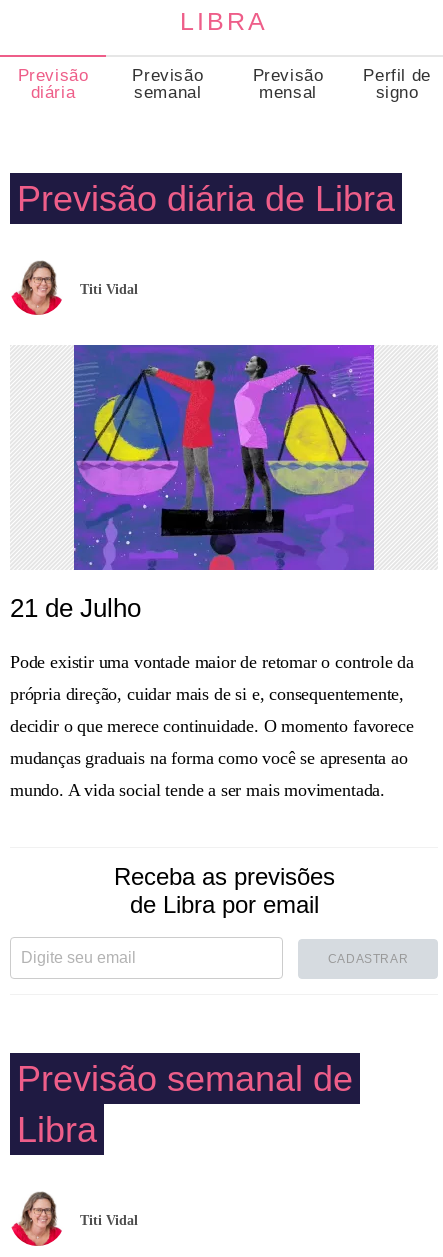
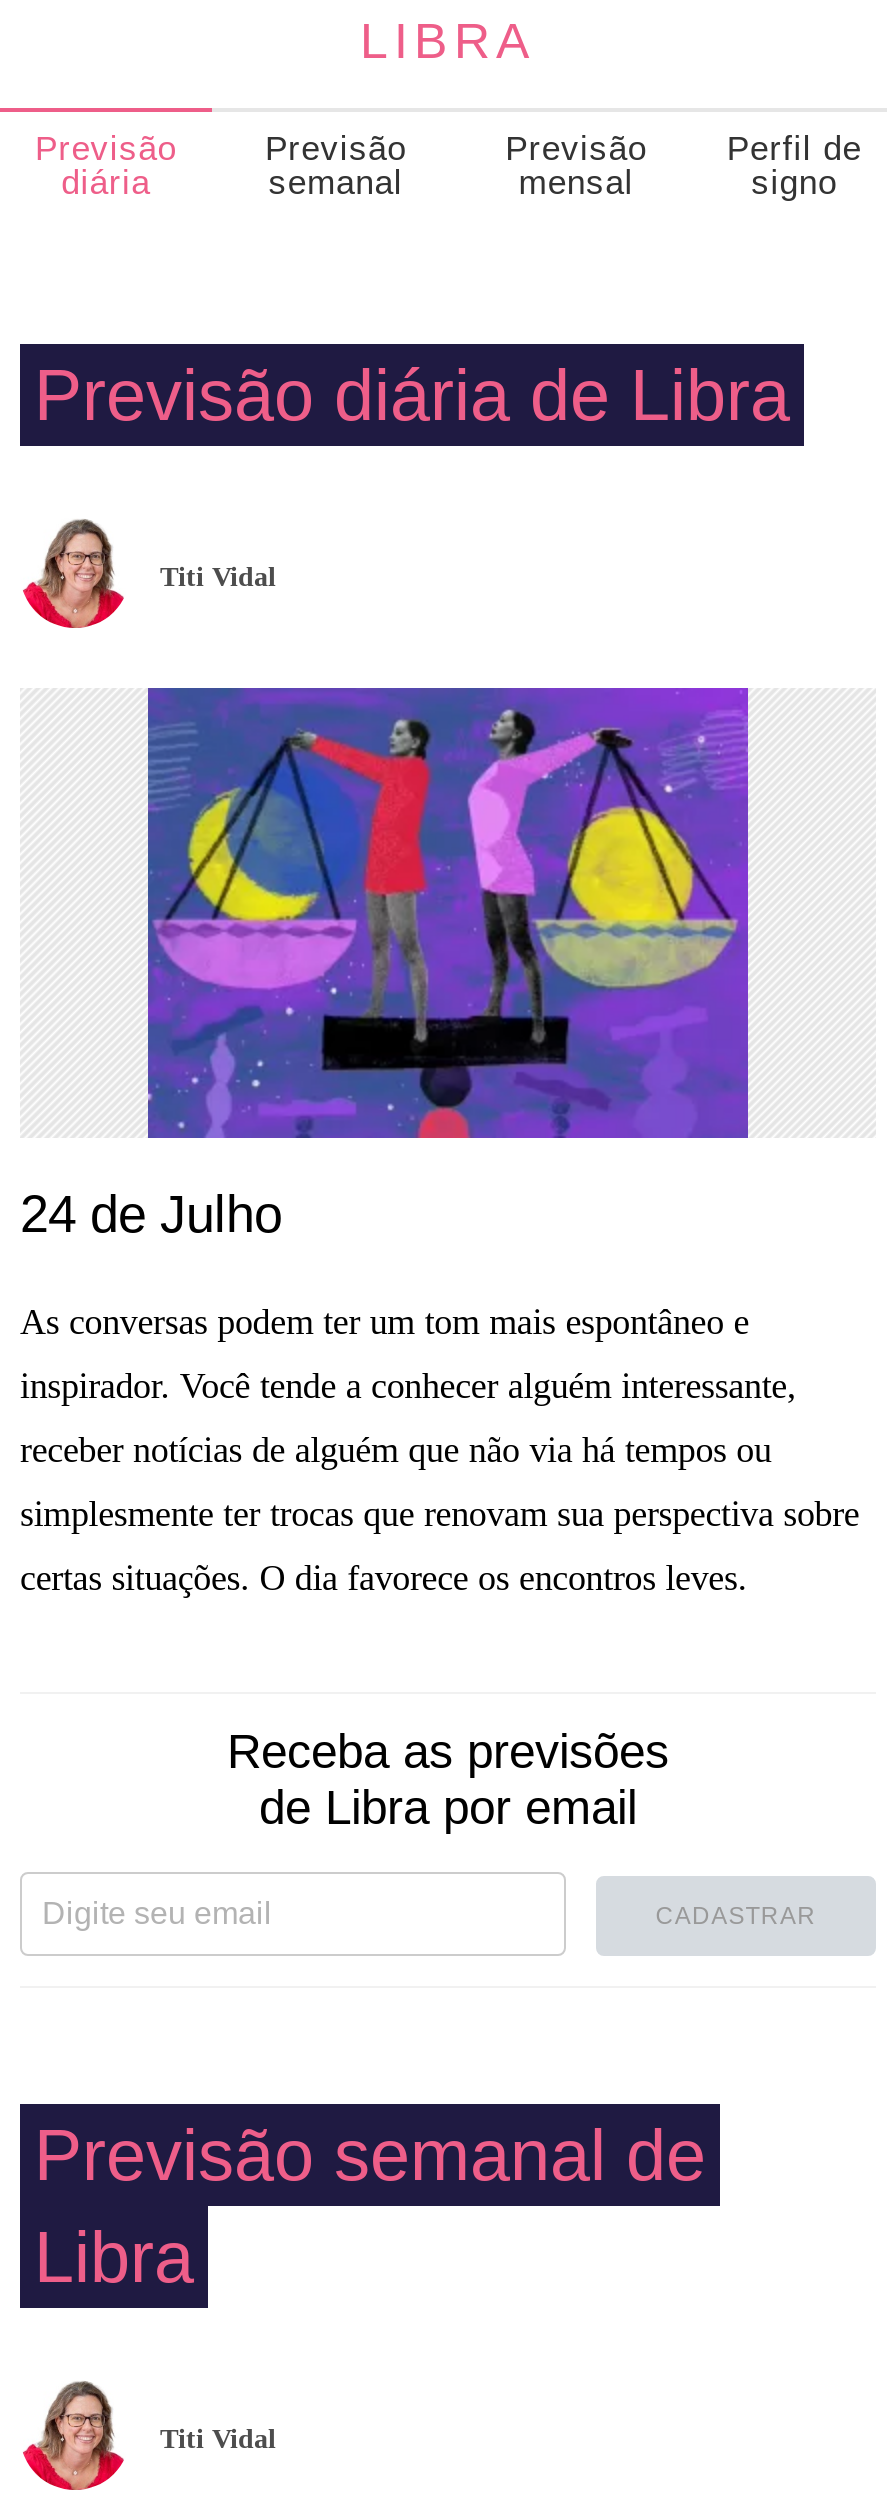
[10,593,141,623] 21 de Julho -> [20,1184,282,1244] 24 de Julho
[10,652,414,672] Pode existir uma vontade maior de retomar o controle da -> [20,1302,749,1342] As conversas podem ter um tom mais espontâneo e
[10,684,404,704] própria direção, cuidar mais de si e, consequentemente, -> [20,1366,797,1406] inspirador. Você tende a conhecer alguém interessante,
[10,716,413,736] decidir o que merece continuidade. O momento favorece -> [20,1430,772,1470] receber notícias de alguém que não via há tempos ou
[10,748,408,768] mudanças graduais na forma como você se apresenta ao -> [20,1494,860,1534] simplesmente ter trocas que renovam sua perspectiva sobre
[10,780,385,800] mundo. A vida social tende a ser mais movimentada. -> [20,1558,747,1598] certas situações. O dia favorece os encontros leves.

